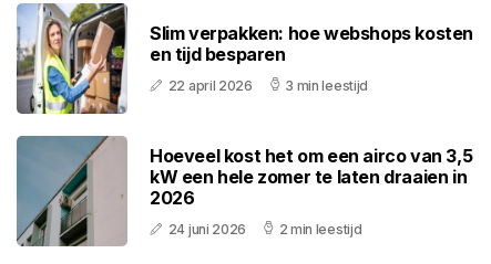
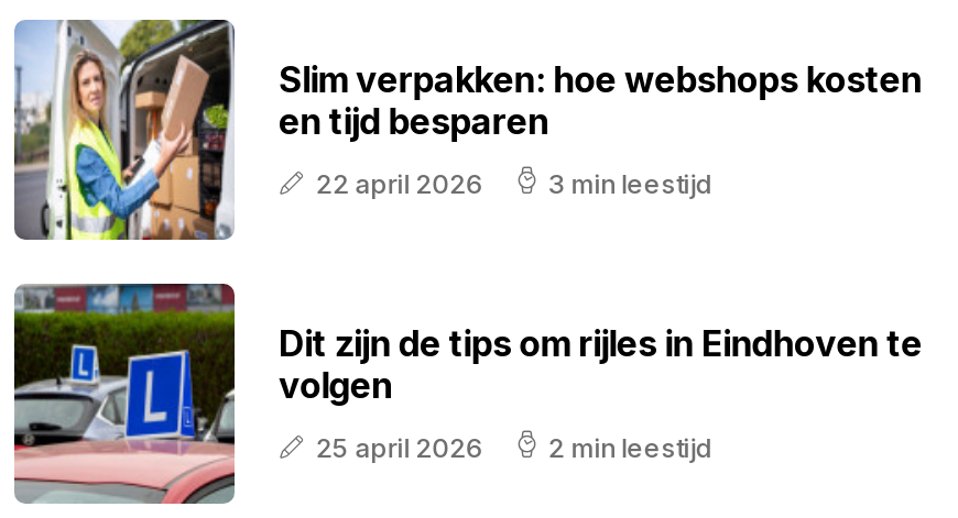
[16,136,472,257] [image] | Hoeveel kost het om een airco van 3,5 | kW een hele zomer te laten draaien in | 2026 -> [12,284,922,508] [image] | Dit zijn de tips om rijles in Eindhoven te | volgen
[168,221,362,237] 24 juni 2026 2 min leestijd -> [315,432,712,465] 25 april 2026 2 min leestijd

